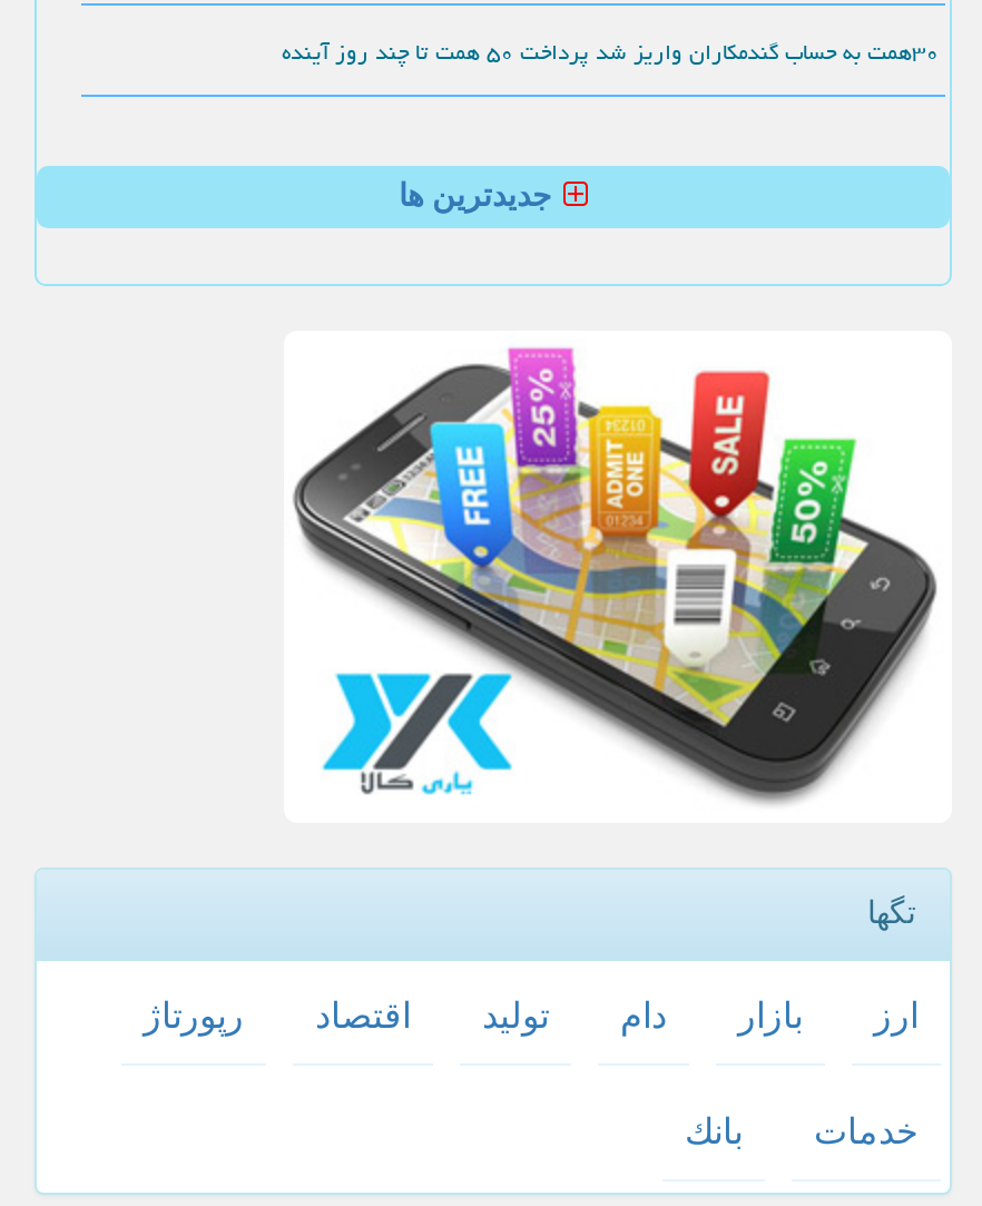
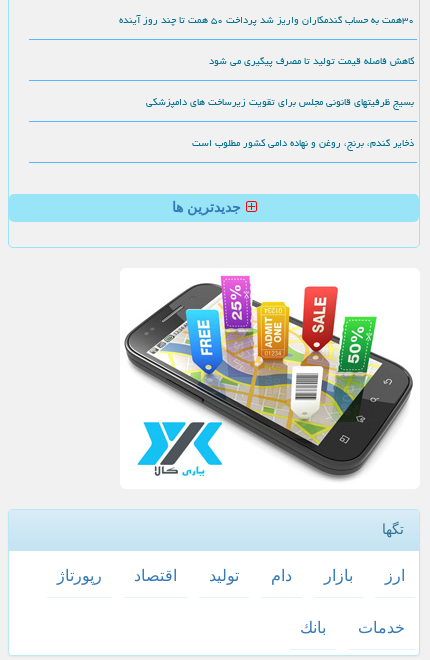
none -> [146,51,414,153] کاهش فاصله قیمت تولید تا مصرف پیگیری می شود | بسیج ظرفیتهای قانونی مجلس برای تقویت زیرساخت های دامپزشکی | ذخایر گندم، برنج، روغن و نهاده دامی کشور مطلوب است

